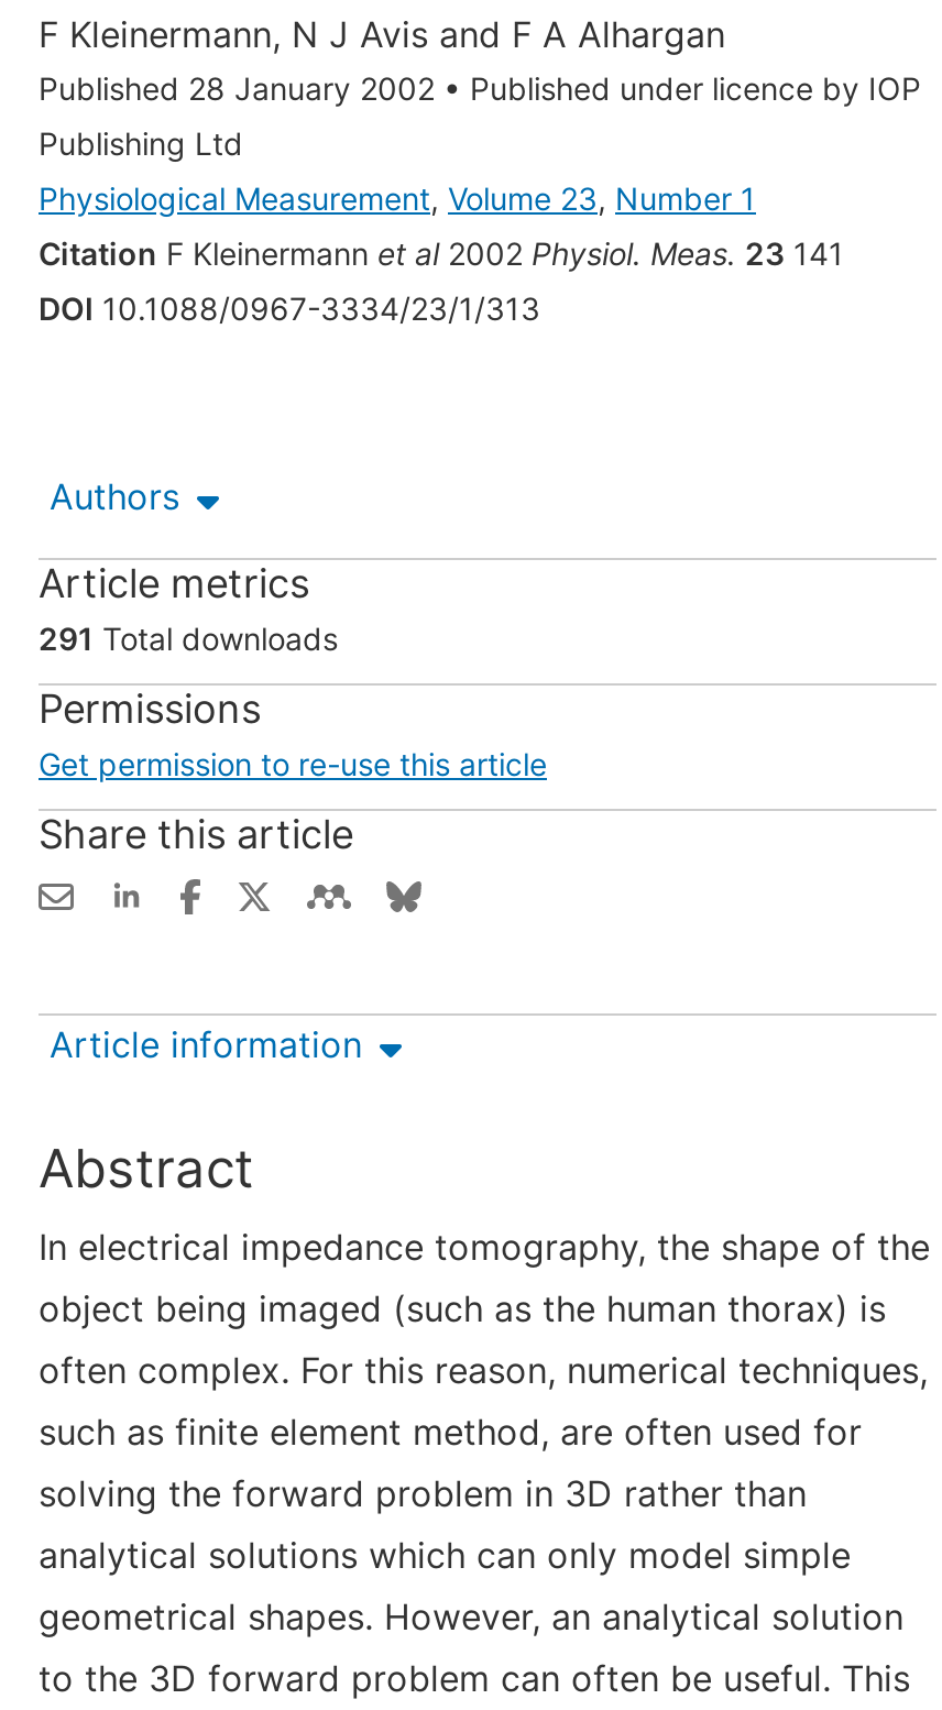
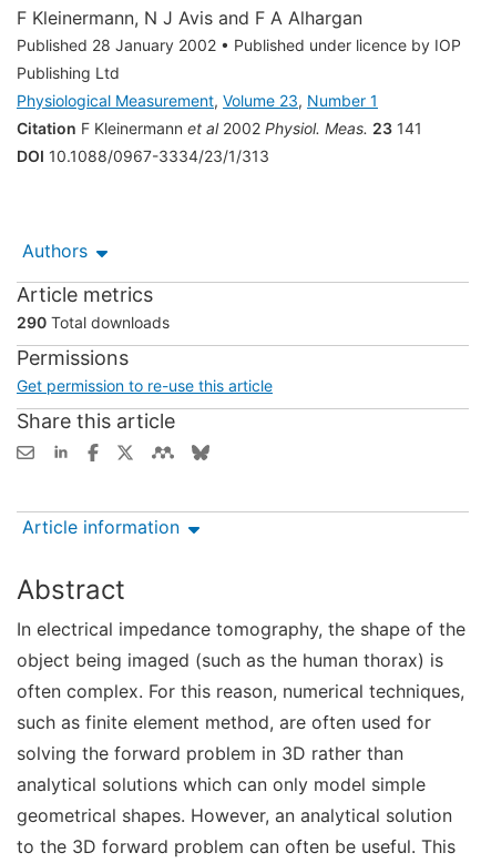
[39,620,338,657] 291 Total downloads -> [17,313,170,332] 290 Total downloads

